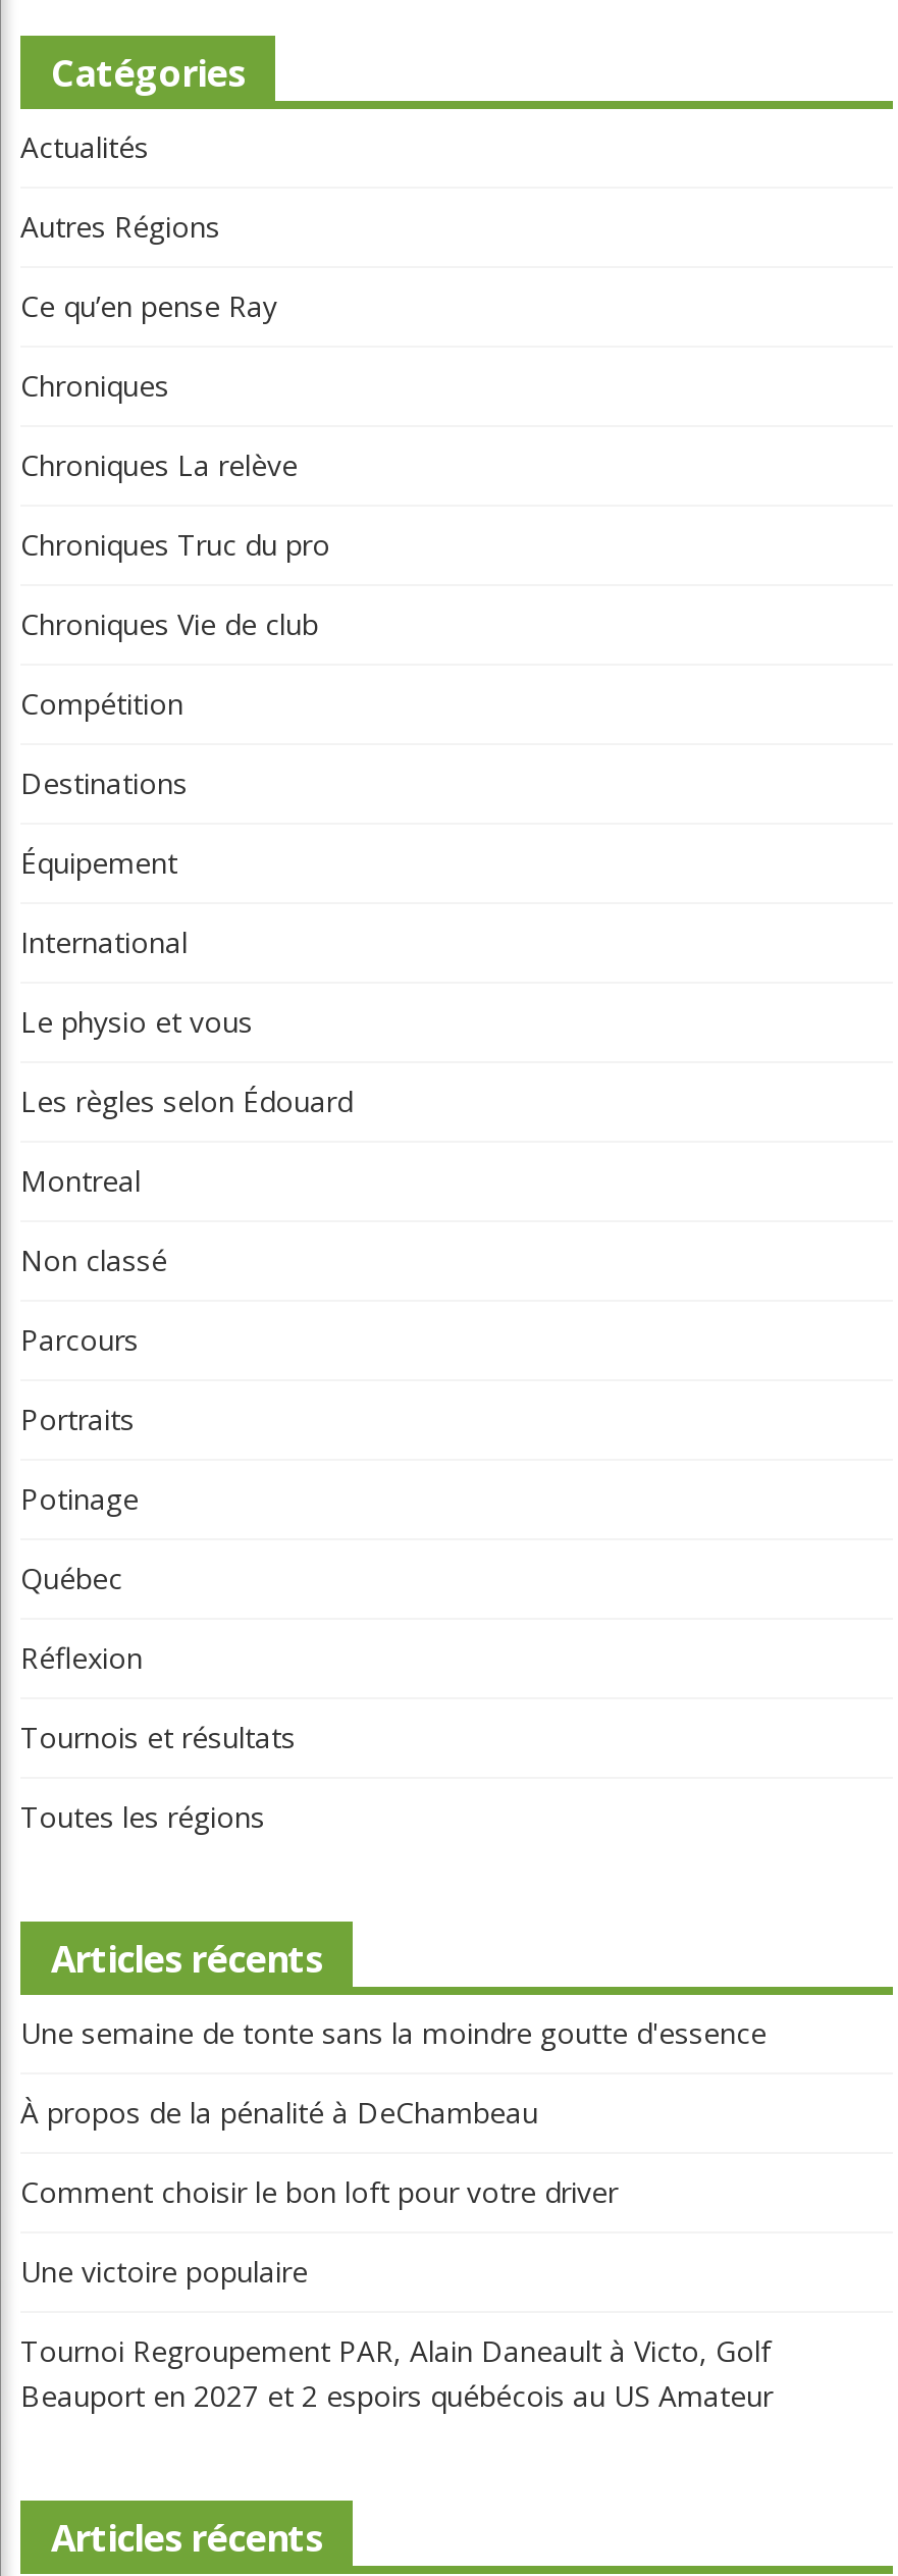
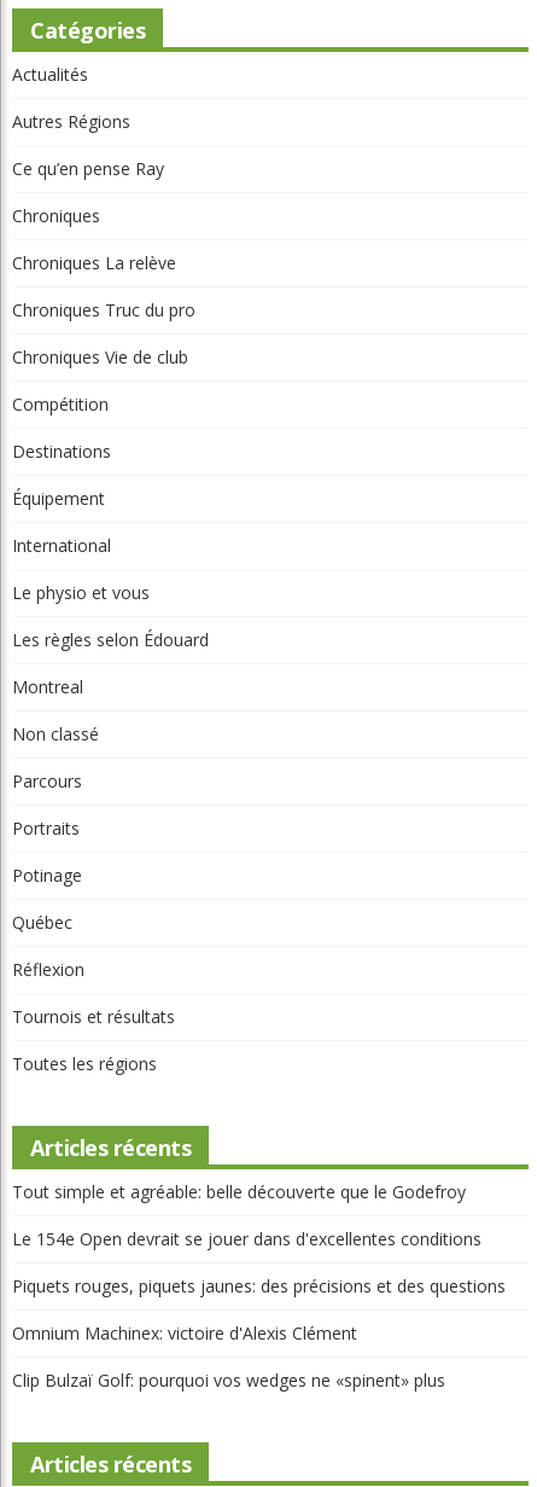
[20,2012,767,2051] Une semaine de tonte sans la moindre goutte d'essence -> [12,1180,466,1203] Tout simple et agréable: belle découverte que le Godefroy
[20,2092,538,2131] À propos de la pénalité à DeChambeau -> [12,1227,481,1250] Le 154e Open devrait se jouer dans d'excellentes conditions
[20,2172,618,2210] Comment choisir le bon loft pour votre driver -> [12,1274,506,1297] Piquets rouges, piquets jaunes: des précisions et des questions
[20,2251,308,2290] Une victoire populaire -> [12,1321,357,1344] Omnium Machinex: victoire d'Alexis Clément
[20,2331,773,2414] Tournoi Regroupement PAR, Alain Daneault à Victo, Golf | Beauport en 2027 et 2 espoirs québécois au US Amateur -> [12,1368,445,1391] Clip Bulzaï Golf: pourquoi vos wedges ne «spinent» plus

